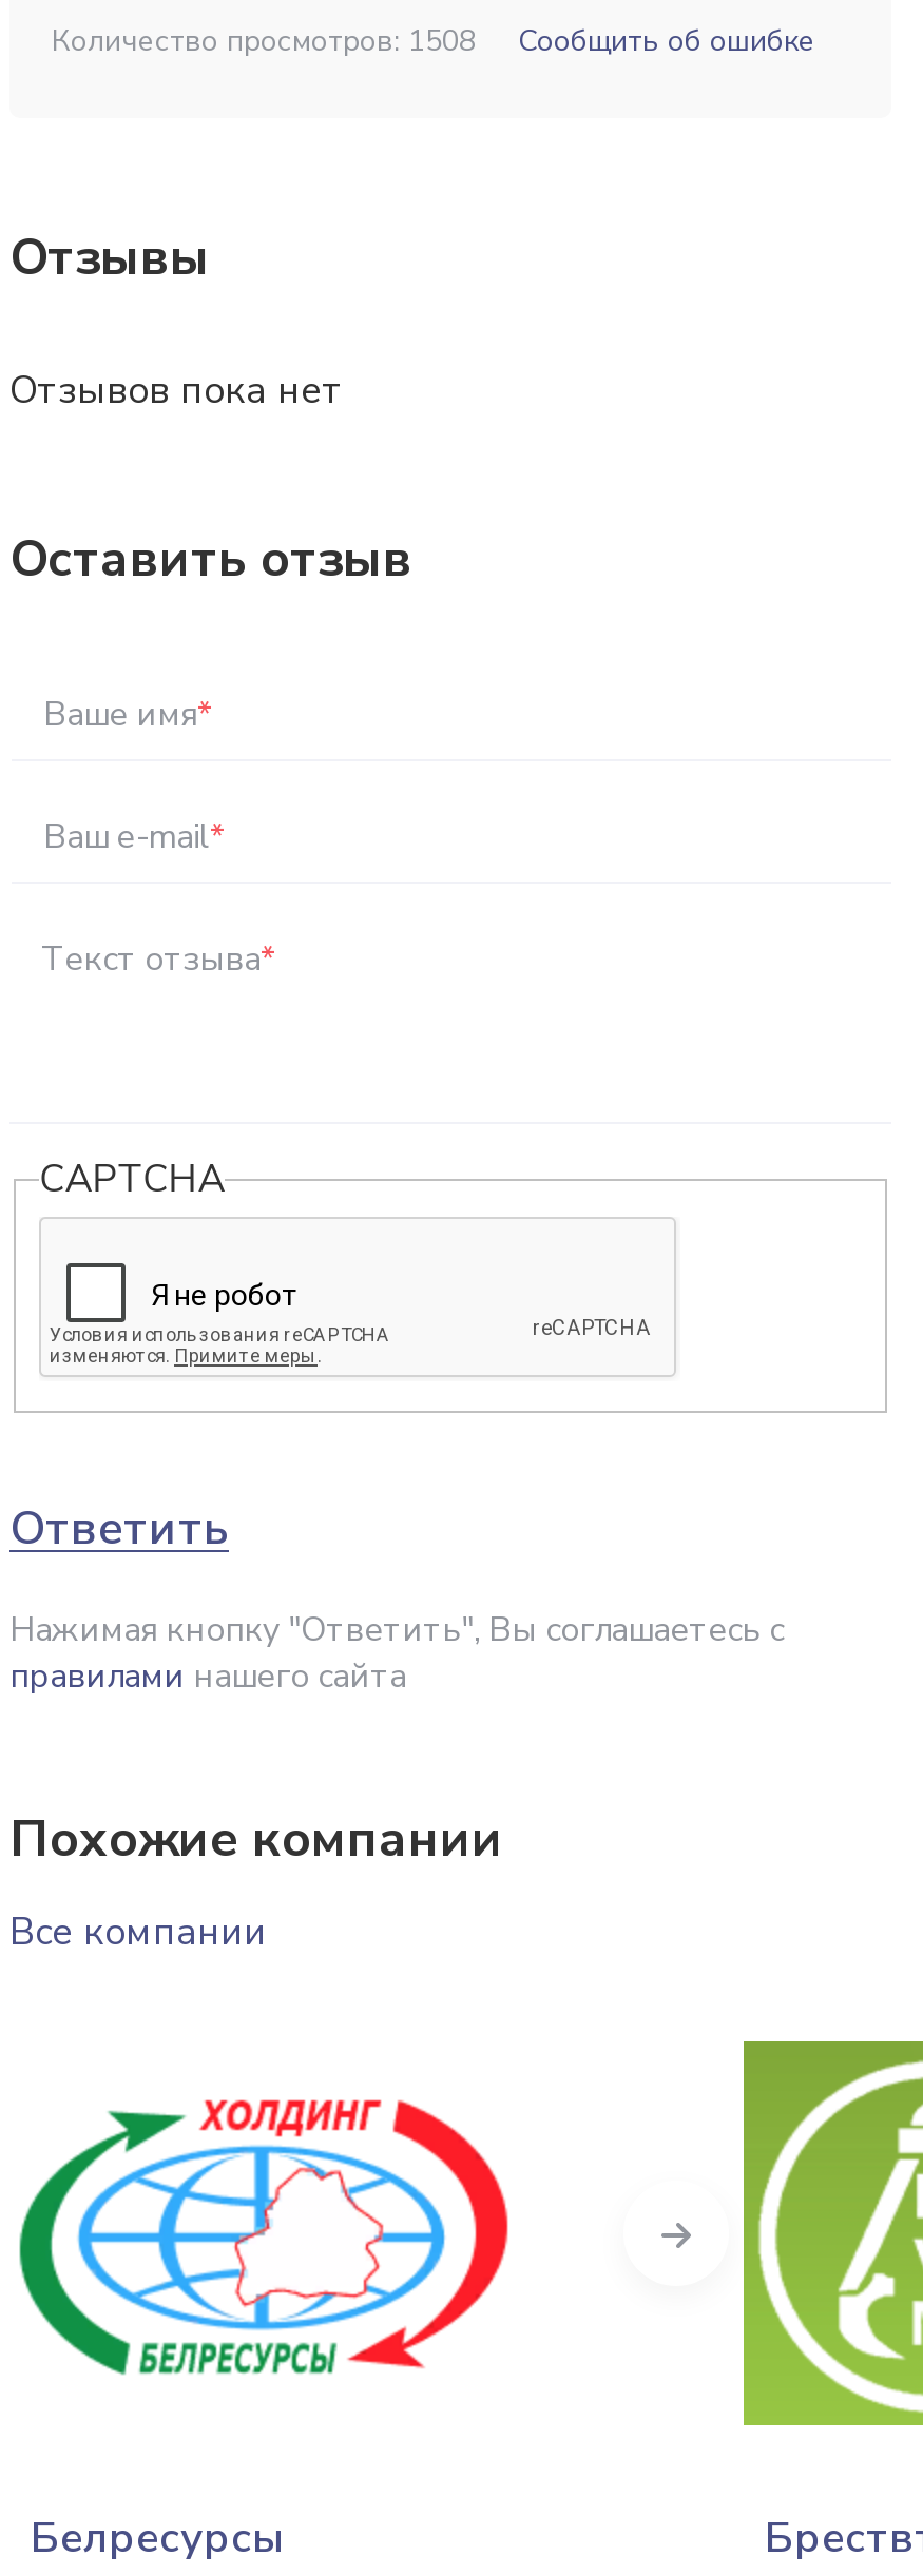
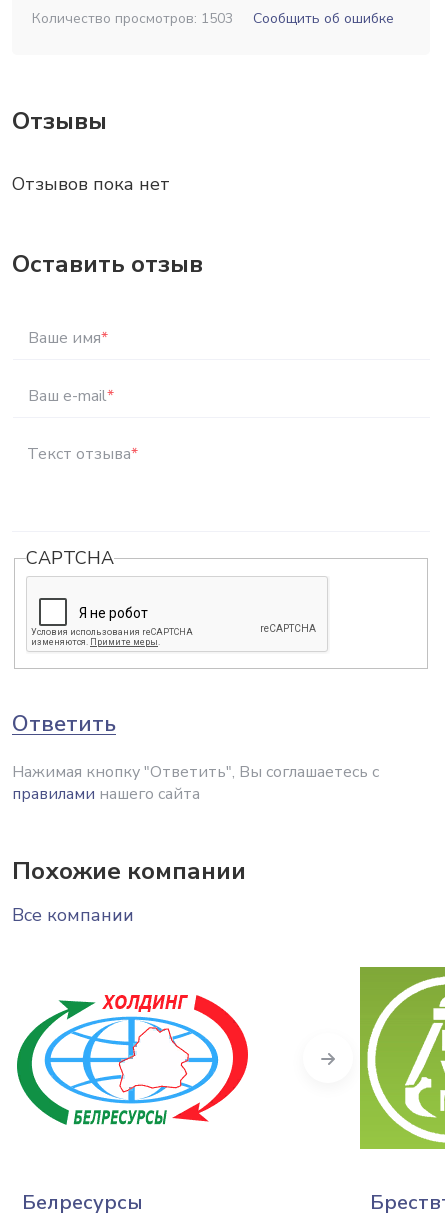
[52,21,476,61] Количество просмотров: 1508 -> [32,9,233,28] Количество просмотров: 1503

